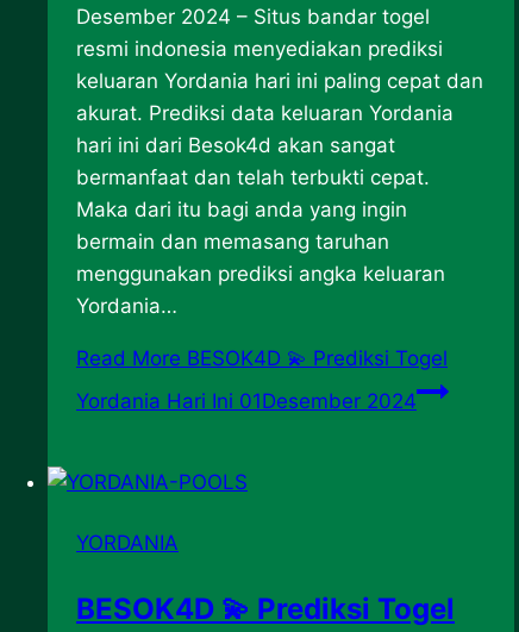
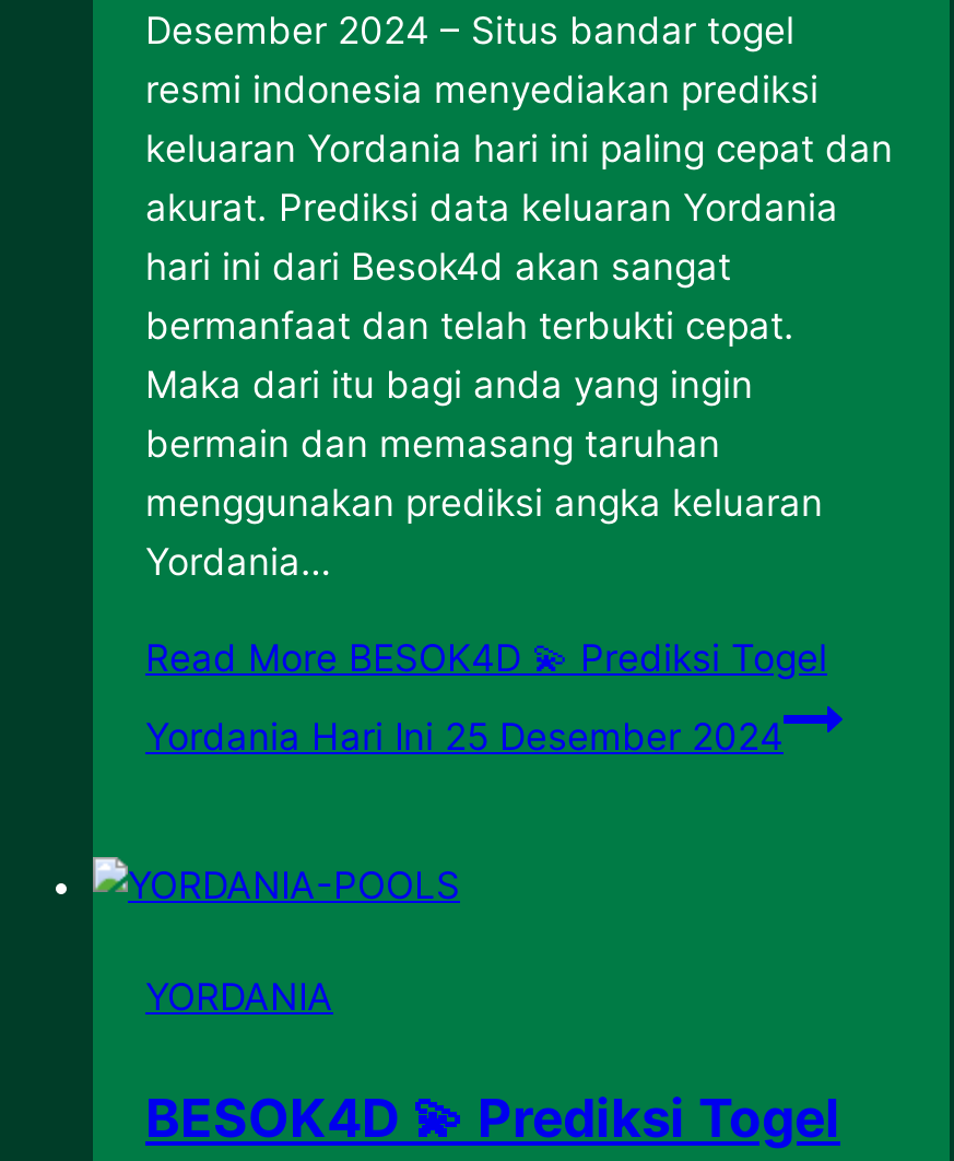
[76,390,417,413] Yordania Hari Ini 01Desember 2024 -> [145,716,784,760] Yordania Hari Ini 25 Desember 2024

